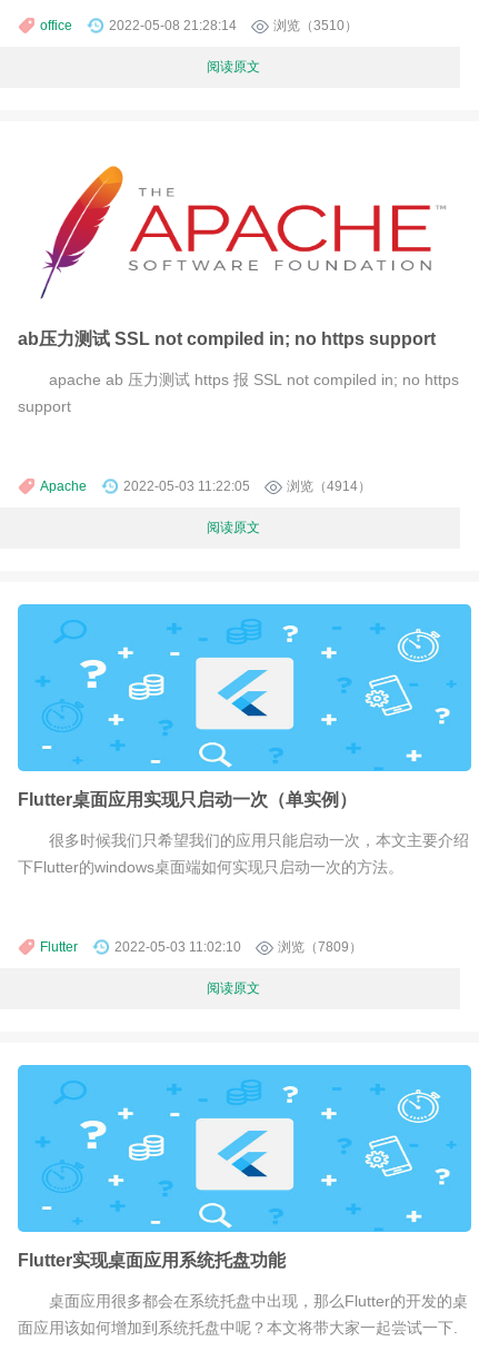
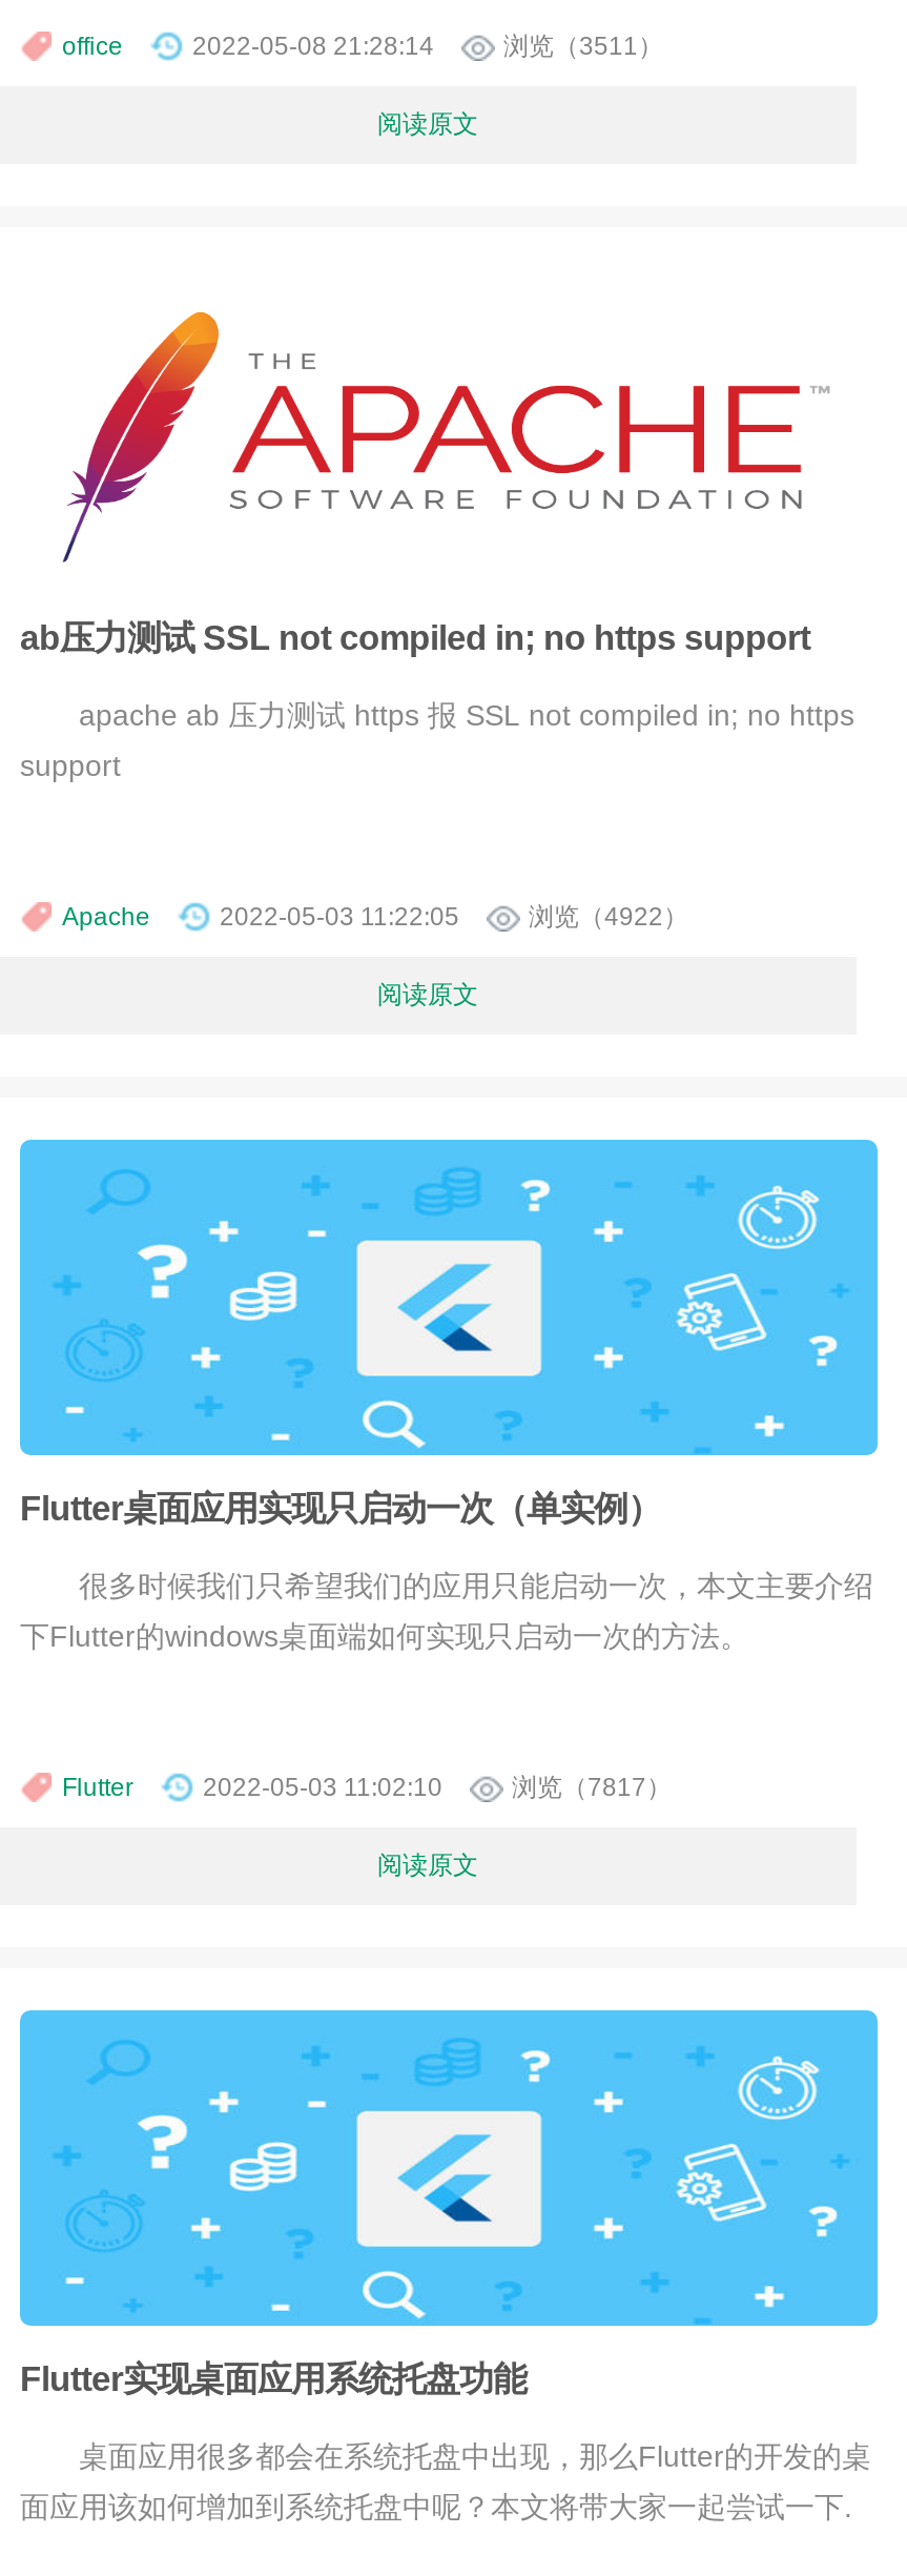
[273,18,358,33] 浏览（3510） -> [503,32,663,61] 浏览（3511）
[287,479,371,494] 浏览（4914） -> [529,902,688,932] 浏览（4922）
[278,939,362,955] 浏览（7809） -> [512,1773,672,1802] 浏览（7817）

